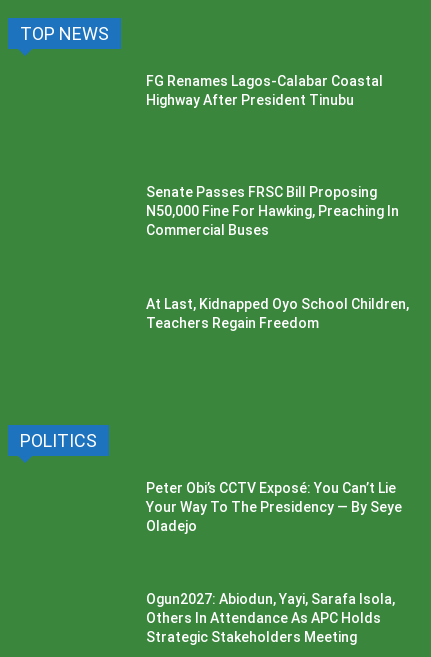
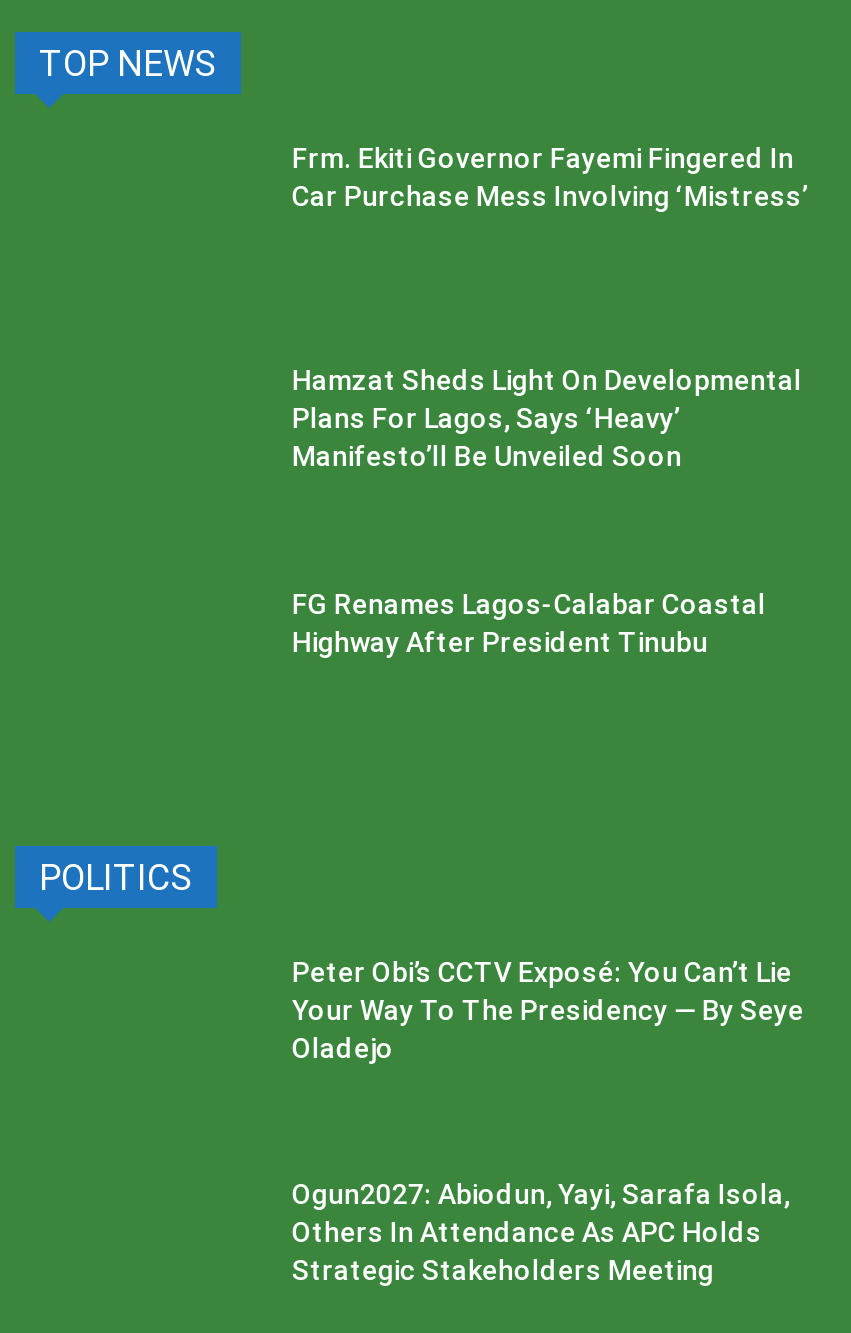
none -> [292,142,808,212] Frm. Ekiti Governor Fayemi Fingered In | Car Purchase Mess Involving ‘Mistress’
none -> [292,365,802,473] Hamzat Sheds Light On Developmental | Plans For Lagos, Says ‘Heavy’ | Manifesto’ll Be Unveiled Soon
moved [146,73,383,108] -> [292,588,766,658]: FG Renames Lagos-Calabar Coastal | Highway After President Tinubu
[146,184,399,238] Senate Passes FRSC Bill Proposing | N50,000 Fine For Hawking, Preaching In | Commercial Buses -> none
[146,296,409,331] At Last, Kidnapped Oyo School Children, | Teachers Regain Freedom -> none

